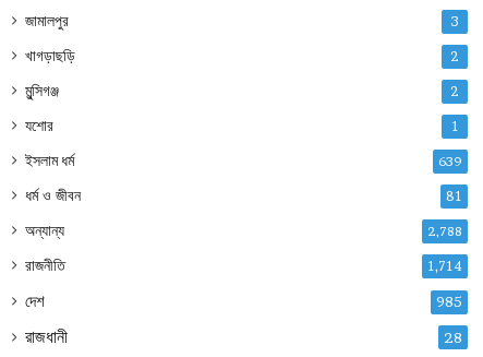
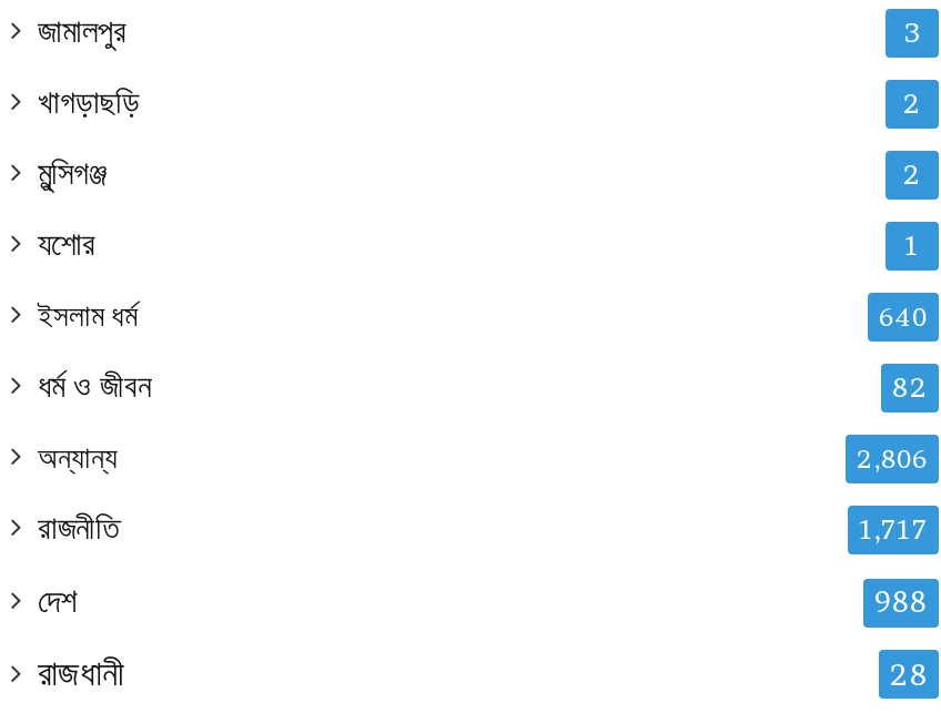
[438,154,462,169] 639 -> [879,302,928,333] 640
[446,188,462,204] 81 -> [892,370,928,404] 82
[427,224,462,239] 2,788 -> [857,444,928,475] 2,806
[427,258,462,274] 1,714 -> [859,512,928,546] 1,717
[436,294,462,310] 985 -> [874,585,928,619] 988

